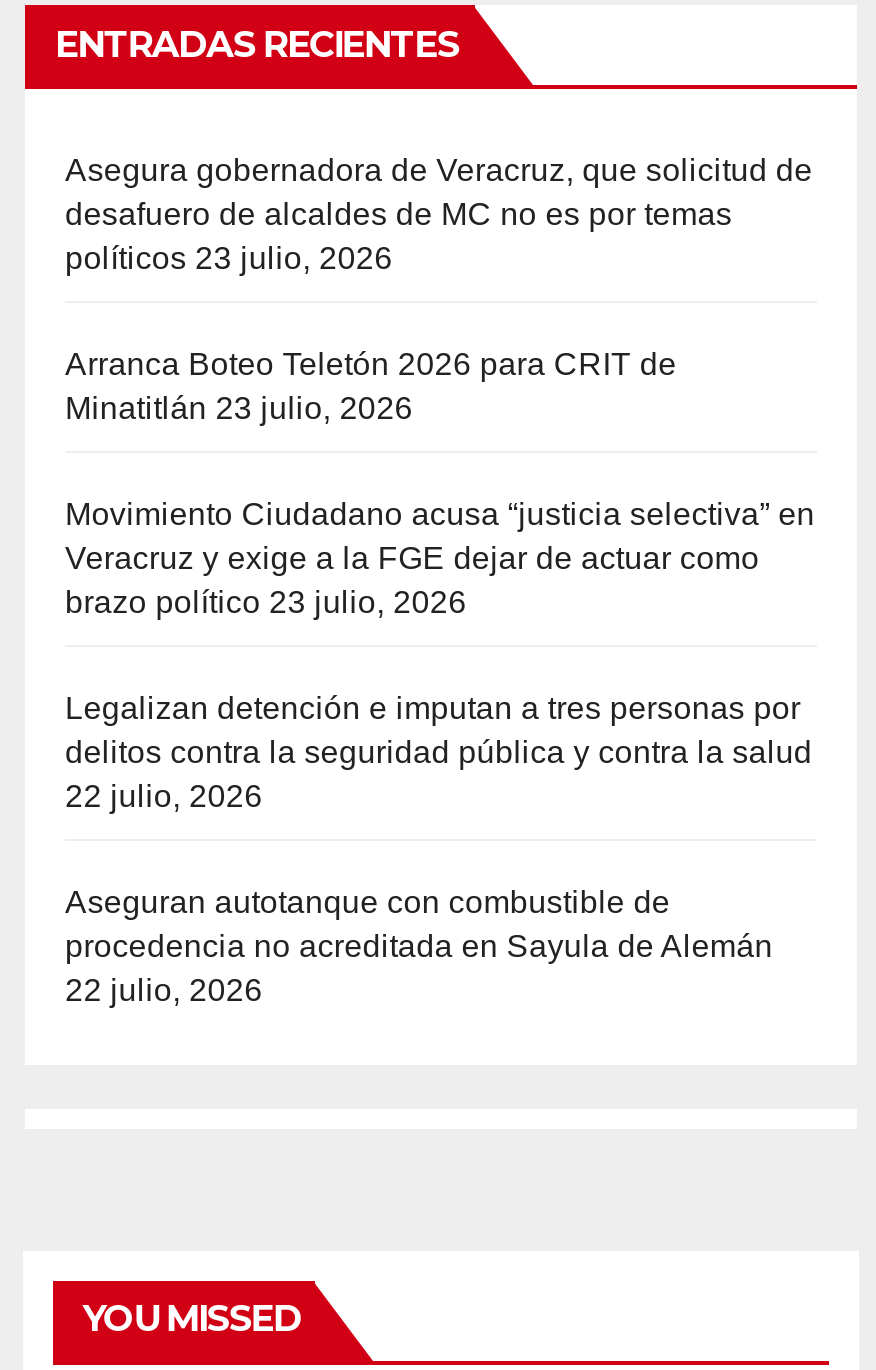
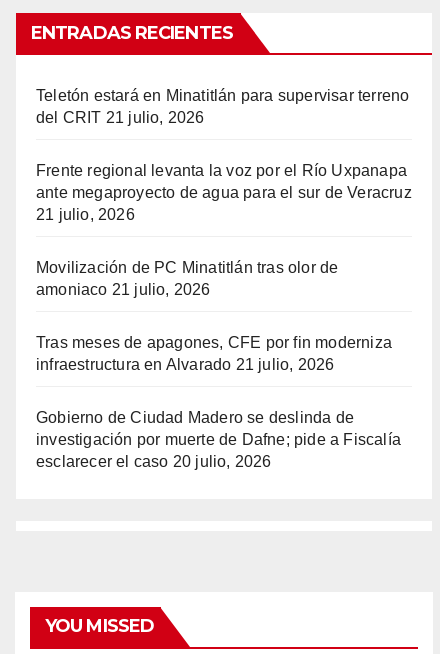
[65,153,813,275] Asegura gobernadora de Veracruz, que solicitud de | desafuero de alcaldes de MC no es por temas | políticos 23 julio, 2026 -> [36,87,409,126] Teletón estará en Minatitlán para supervisar terreno | del CRIT 21 julio, 2026
[65,347,677,425] Arranca Boteo Teletón 2026 para CRIT de | Minatitlán 23 julio, 2026 -> [36,162,412,223] Frente regional levanta la voz por el Río Uxpanapa | ante megaproyecto de agua para el sur de Veracruz | 21 julio, 2026
[65,497,815,619] Movimiento Ciudadano acusa “justicia selectiva” en | Veracruz y exige a la FGE dejar de actuar como | brazo político 23 julio, 2026 -> [36,259,338,298] Movilización de PC Minatitlán tras olor de | amoniaco 21 julio, 2026
[65,691,812,813] Legalizan detención e imputan a tres personas por | delitos contra la seguridad pública y contra la salud | 22 julio, 2026 -> [36,334,392,373] Tras meses de apagones, CFE por fin moderniza | infraestructura en Alvarado 21 julio, 2026
[65,885,773,1007] Aseguran autotanque con combustible de | procedencia no acreditada en Sayula de Alemán | 22 julio, 2026 -> [36,409,401,470] Gobierno de Ciudad Madero se deslinda de | investigación por muerte de Dafne; pide a Fiscalía | esclarecer el caso 20 julio, 2026

